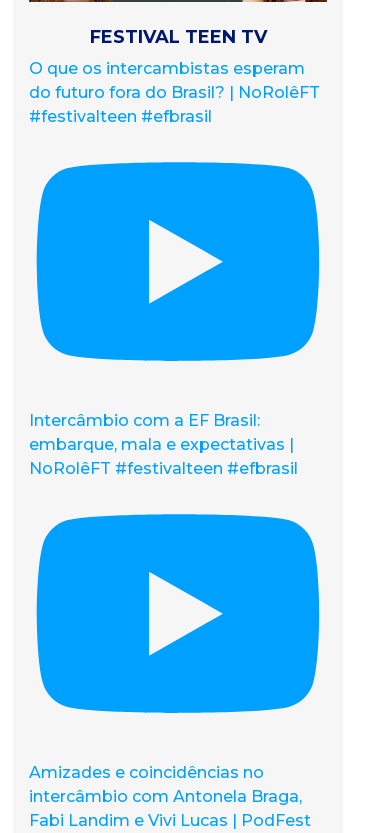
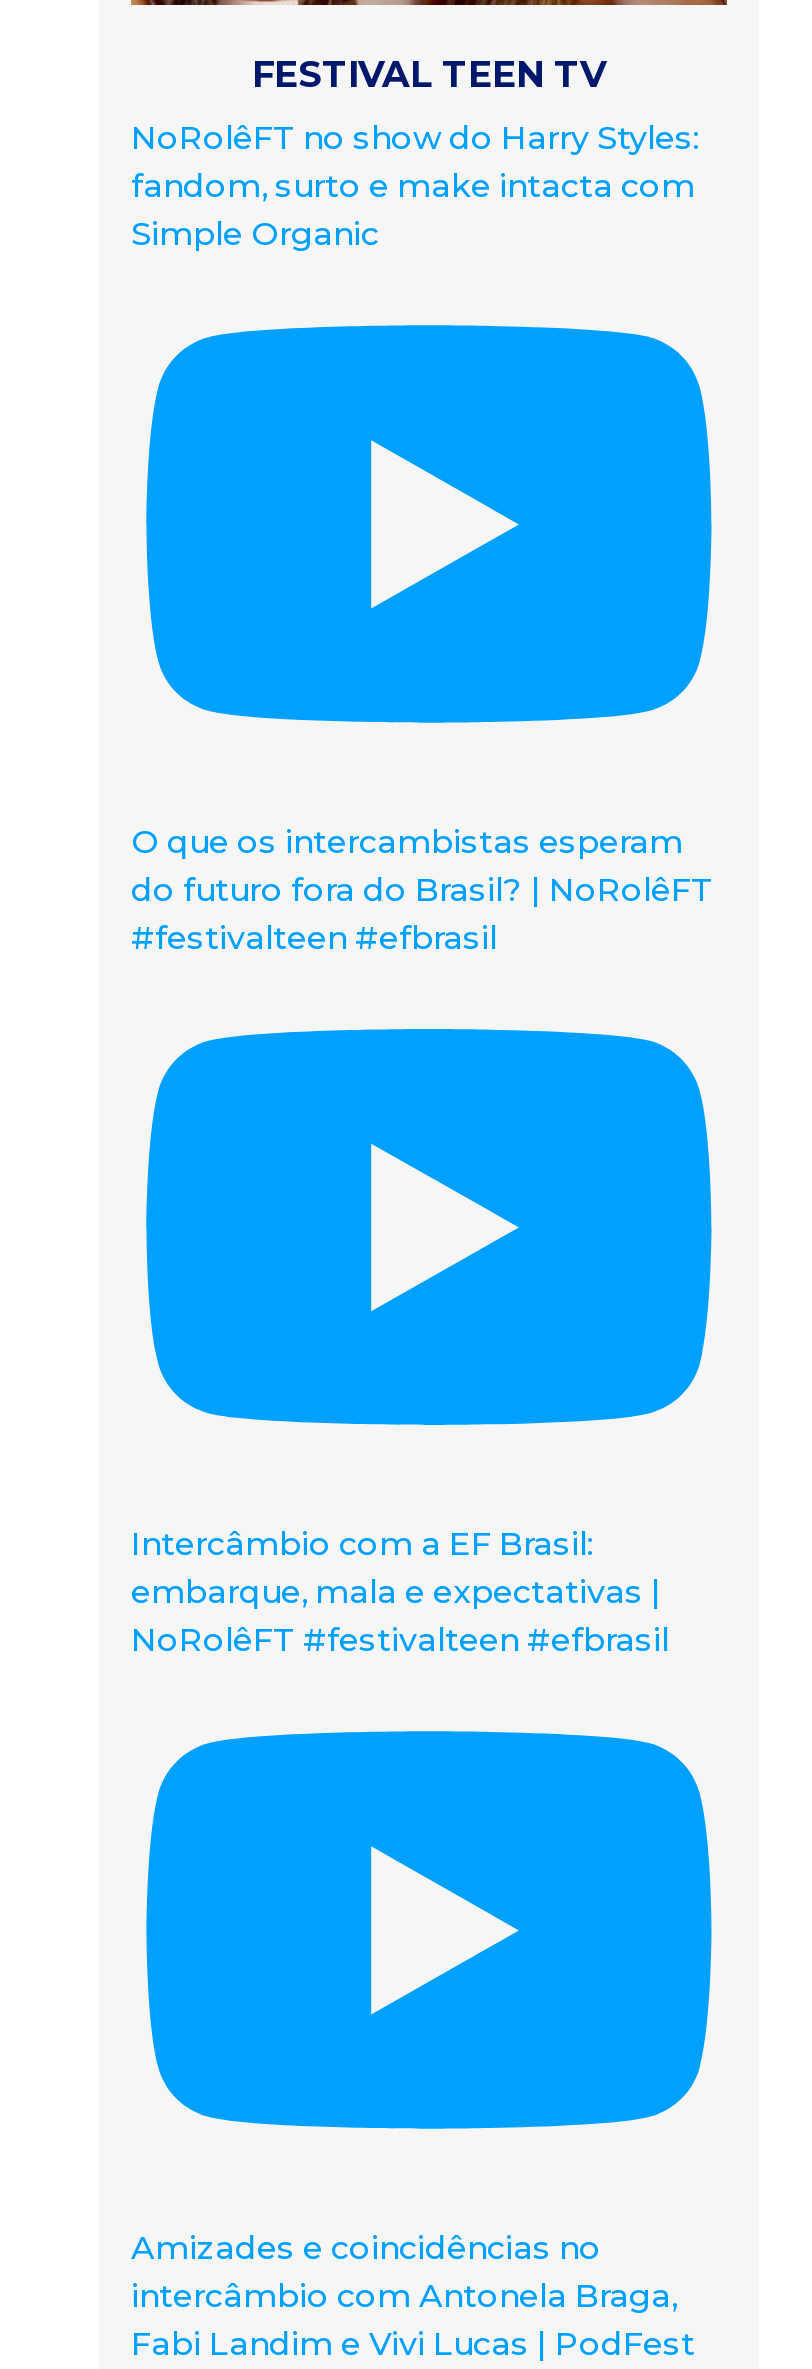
none -> [131,119,699,253] NoRolêFT no show do Harry Styles: | fandom, surto e make intacta com | Simple Organic

